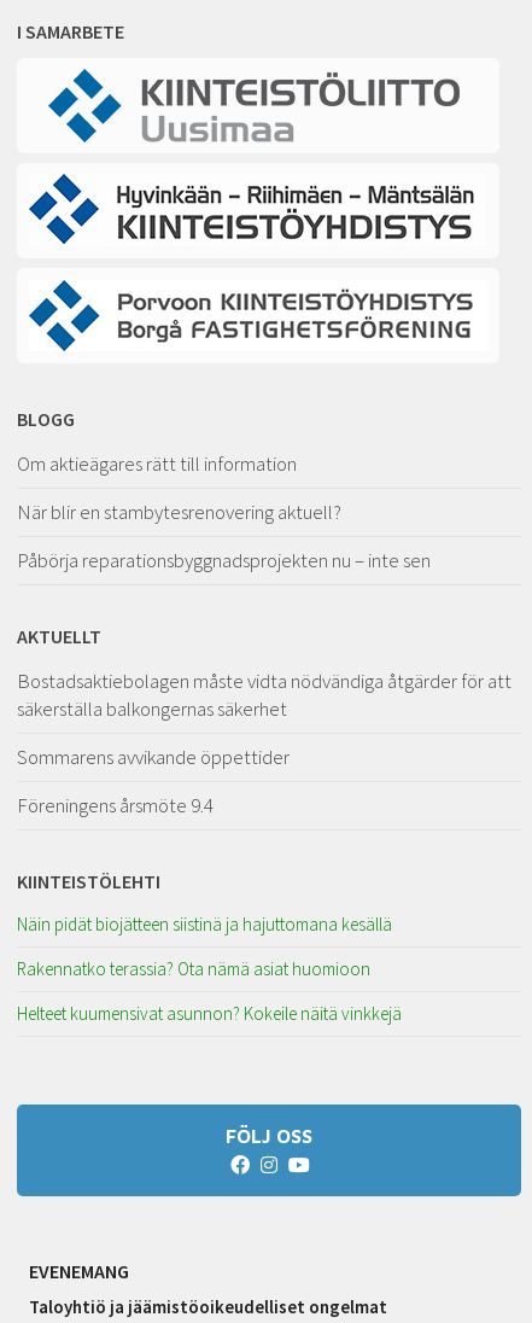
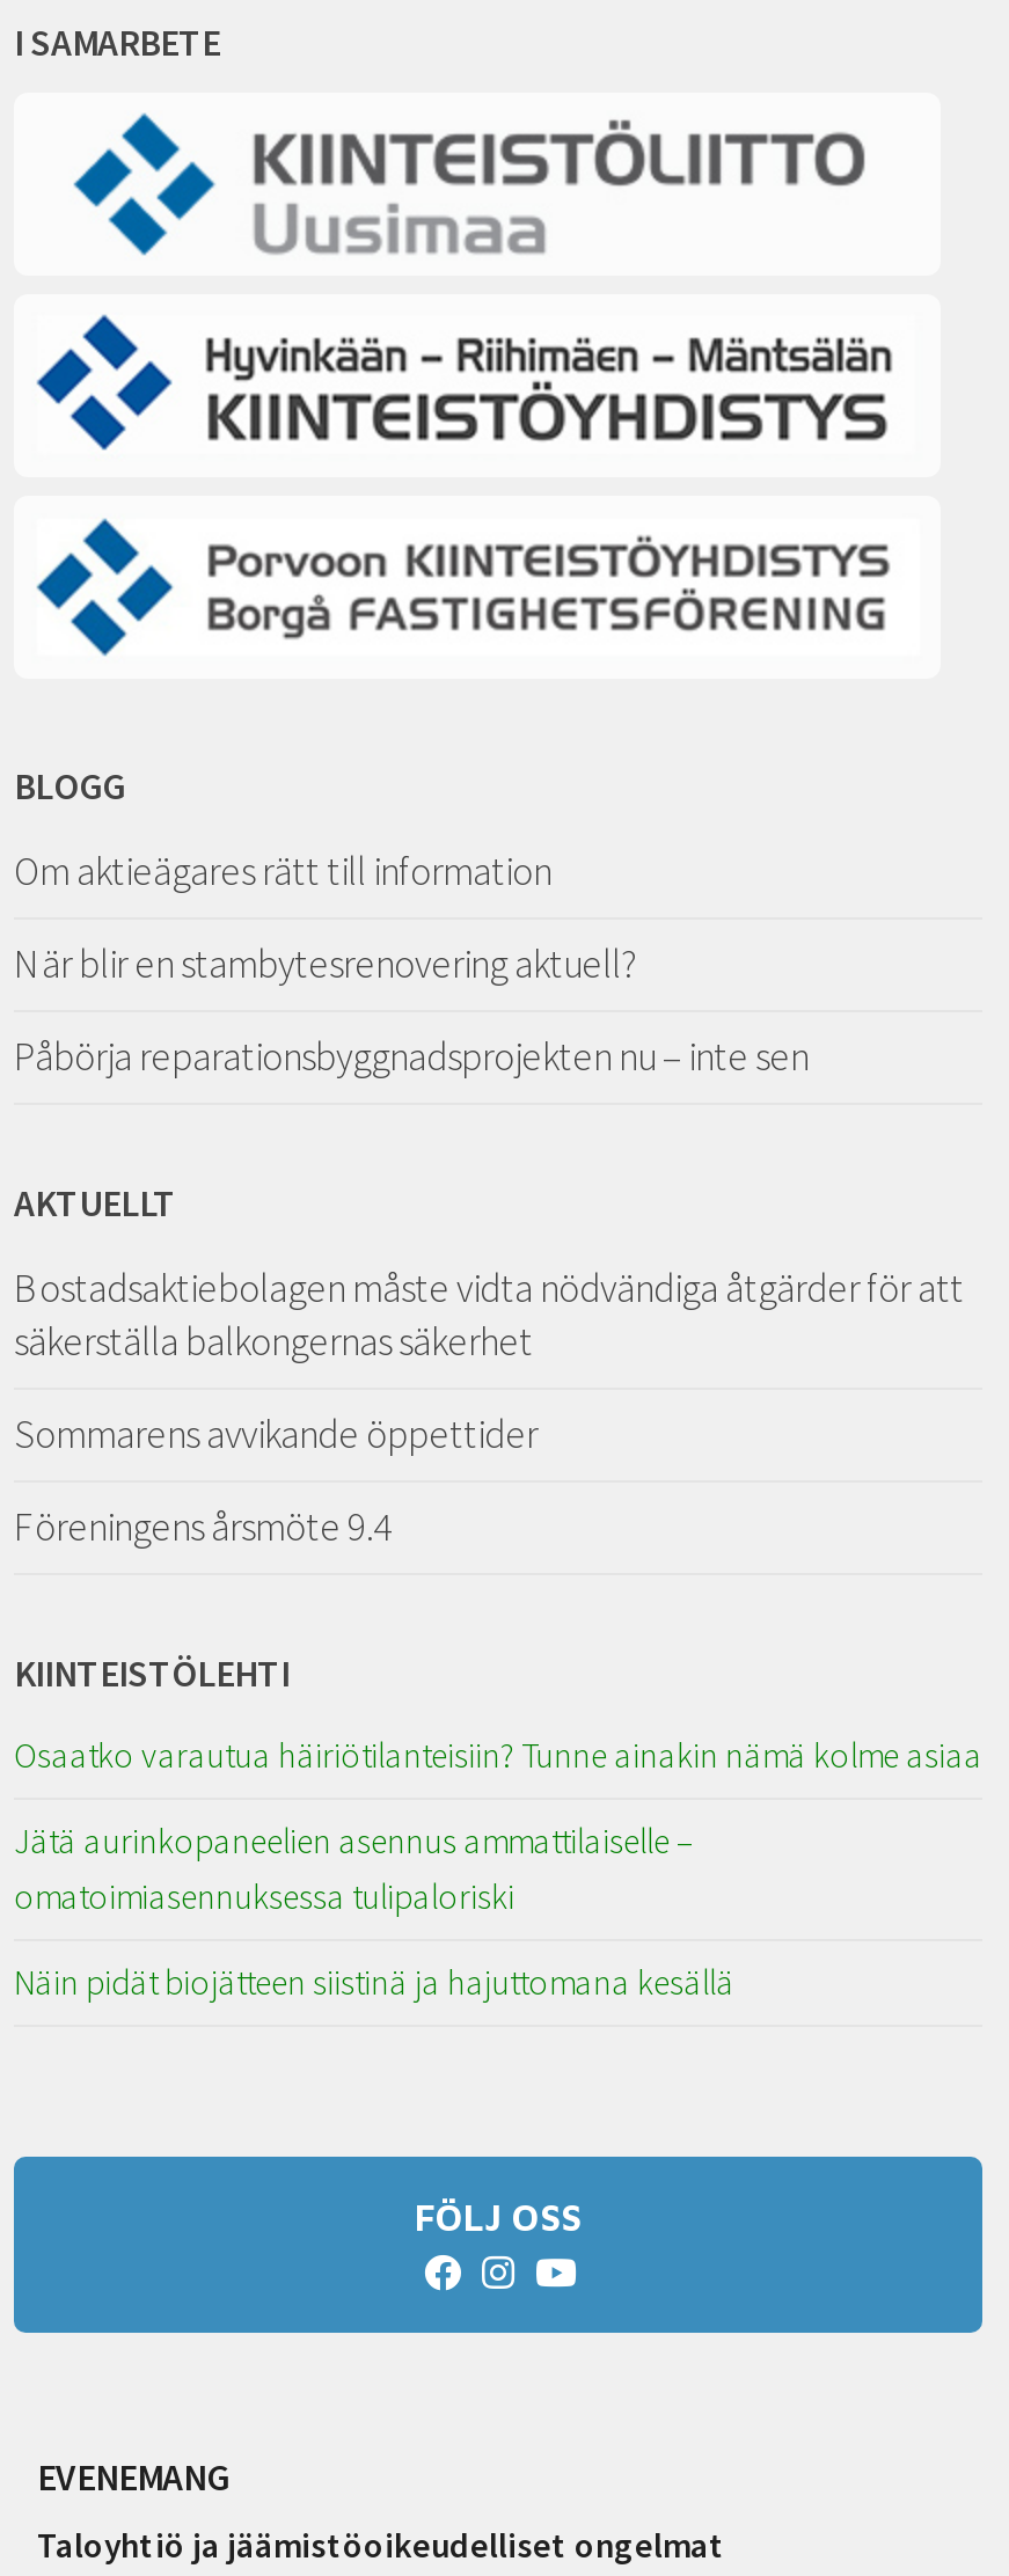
none -> [14,1733,982,1918] Osaatko varautua häiriötilanteisiin? Tunne ainakin nämä kolme asiaa | Jätä aurinkopaneelien asennus ammattilaiselle – | omatoimiasennuksessa tulipaloriski
moved [17,913,392,936] -> [14,1960,734,2004]: Näin pidät biojätteen siistinä ja hajuttomana kesällä
[17,957,402,1025] Rakennatko terassia? Ota nämä asiat huomioon | Helteet kuumensivat asunnon? Kokeile näitä vinkkejä -> none

